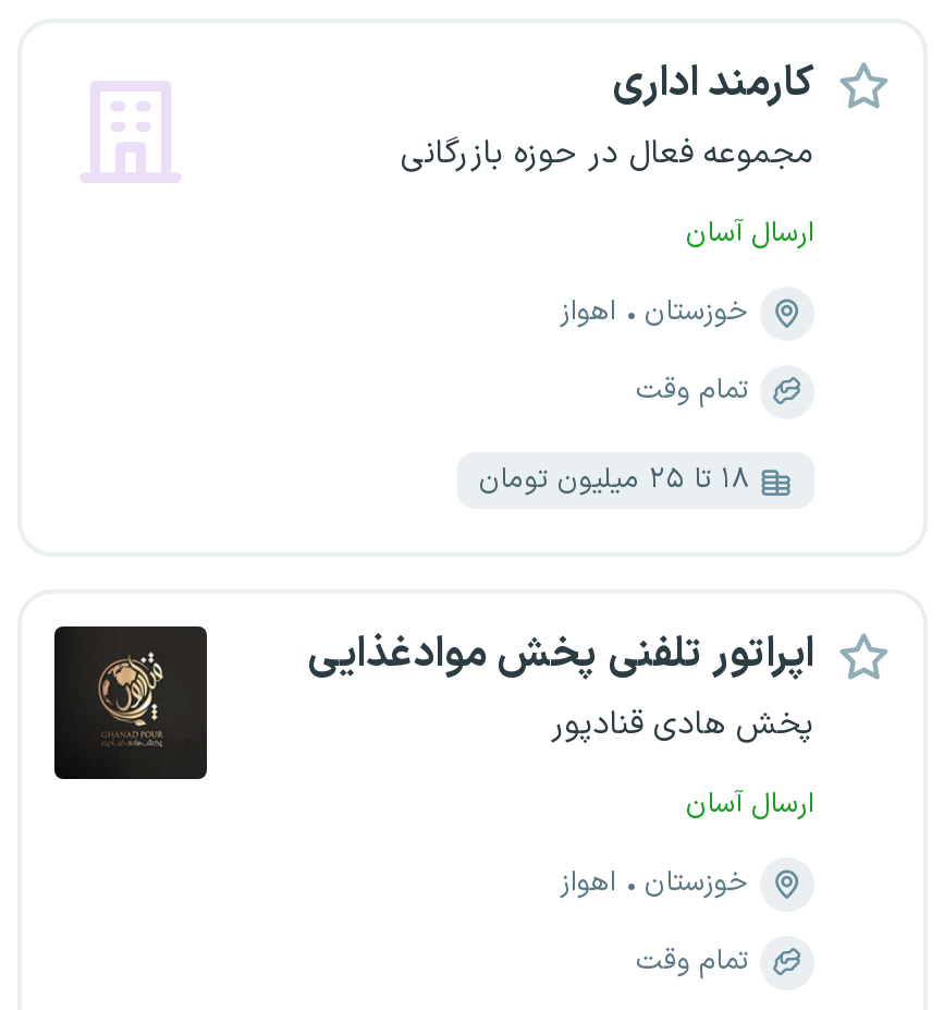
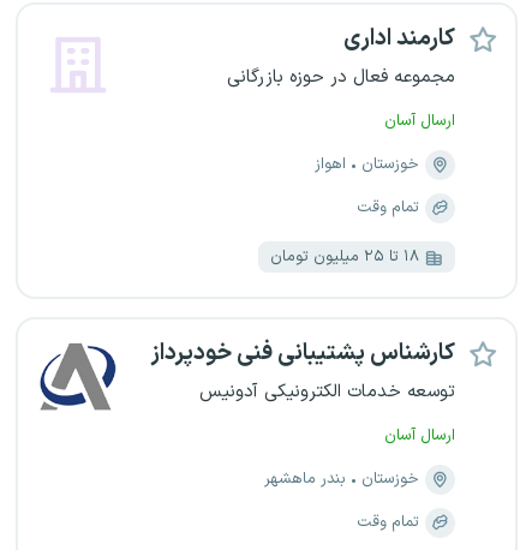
[52,624,209,781] [image] -> [36,337,120,422] [image]
[307,624,814,751] اپراتور تلفنی پخش موادغذایی | پخش هادی قنادپور -> [150,336,455,406] کارشناس پشتیبانی فنی خودپرداز | توسعه خدمات الکترونیکی آدونیس
[560,862,616,905] اهواز -> [264,467,346,491] بندر ماهشهر

